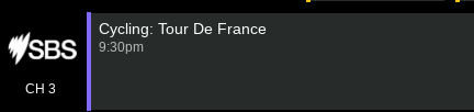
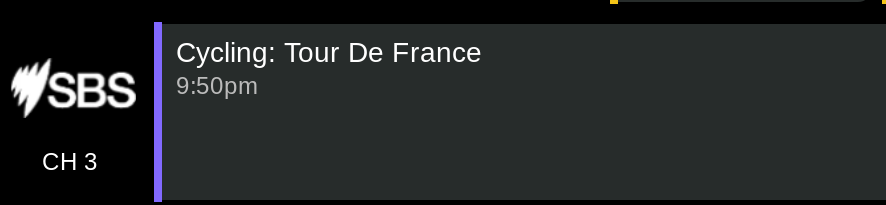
[99,39,144,55] 9:30pm -> [176,71,258,99] 9:50pm

